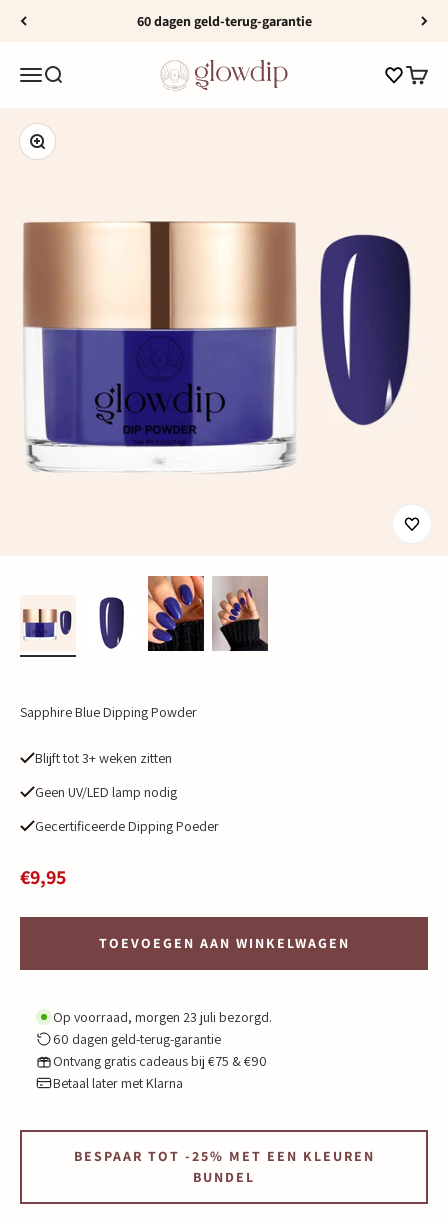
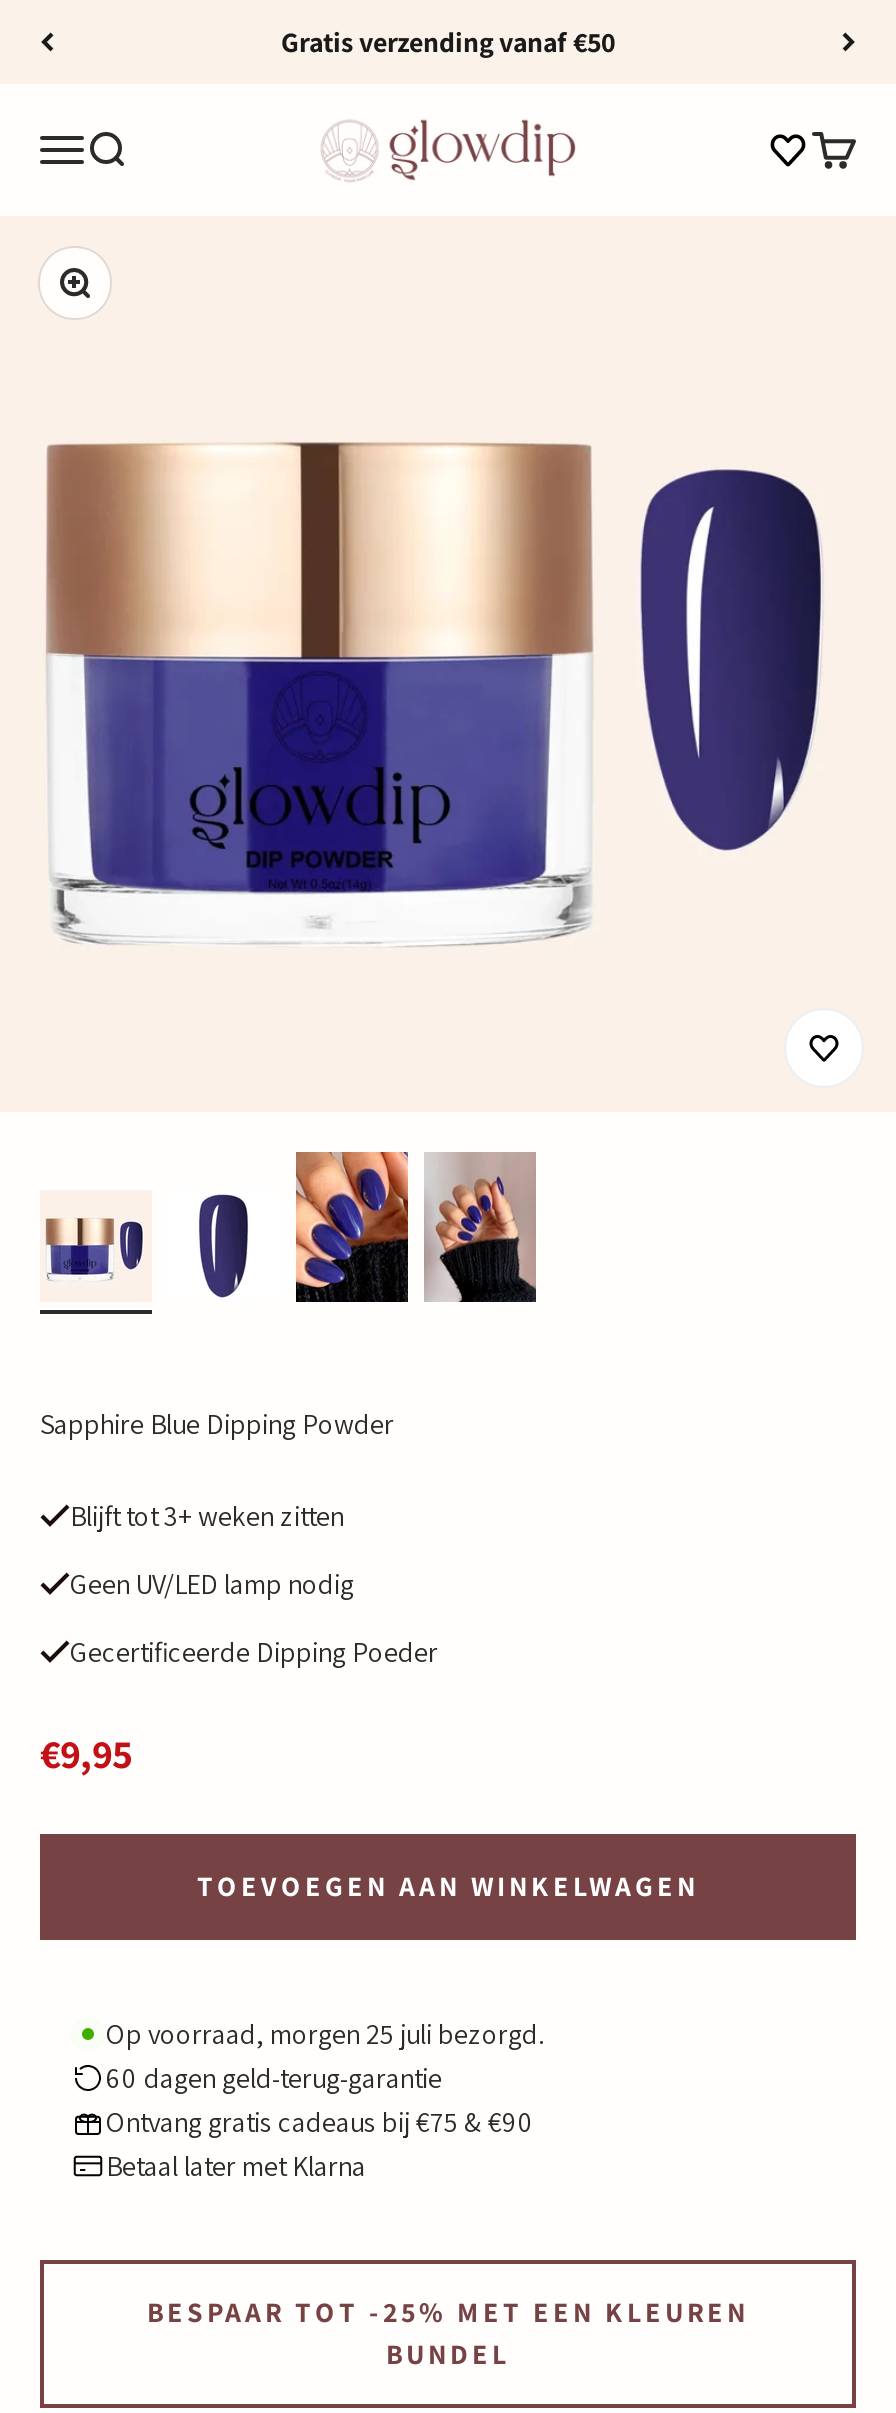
[136,12,311,30] 60 dagen geld-terug-garantie -> [281,24,615,60] Gratis verzending vanaf €50
[53,1008,272,1026] Op voorraad, morgen 23 juli bezorgd. -> [106,2015,544,2051] Op voorraad, morgen 25 juli bezorgd.

